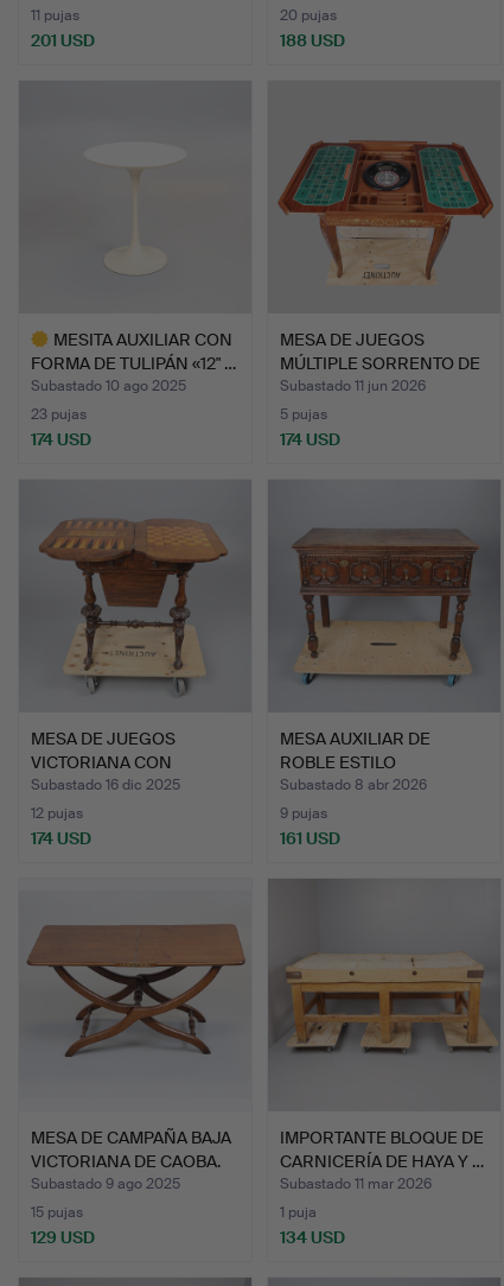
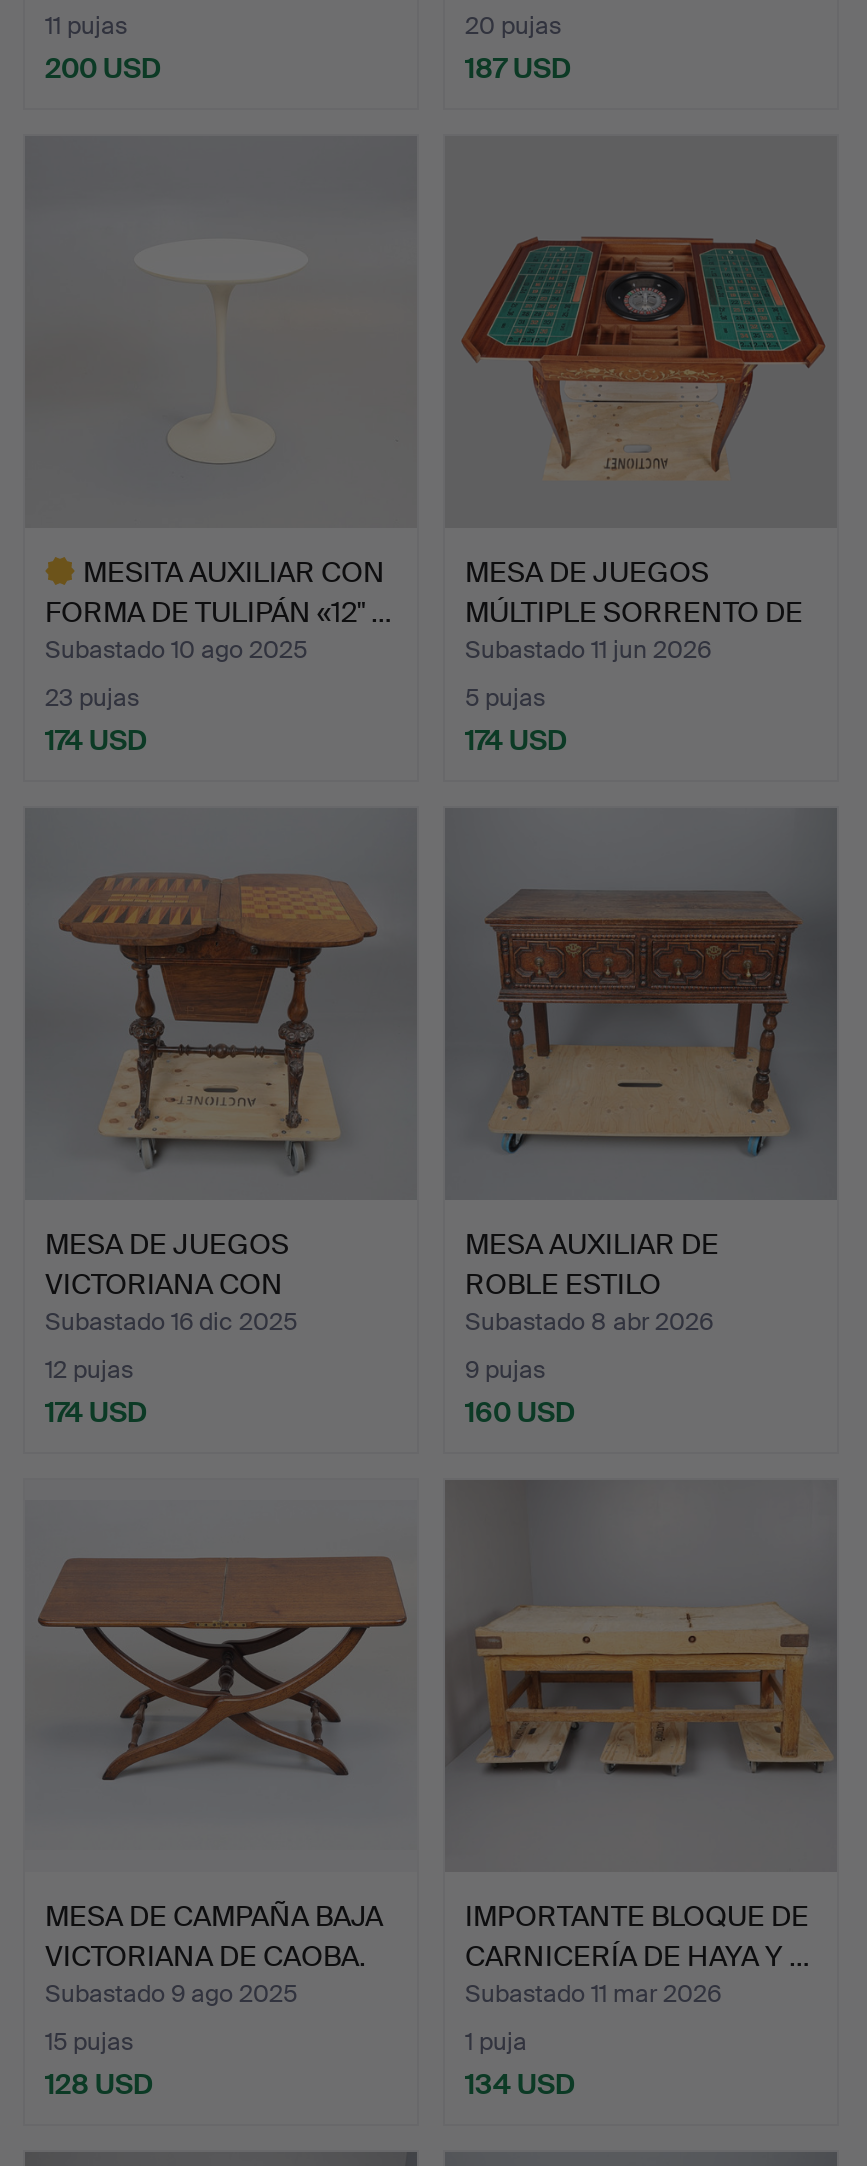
[31,29,95,51] 201 USD -> [45,50,161,86] 200 USD
[280,29,345,51] 188 USD -> [465,50,571,86] 187 USD
[280,827,340,849] 161 USD -> [465,1394,575,1430] 160 USD
[31,1226,95,1248] 129 USD -> [45,2066,153,2102] 128 USD

